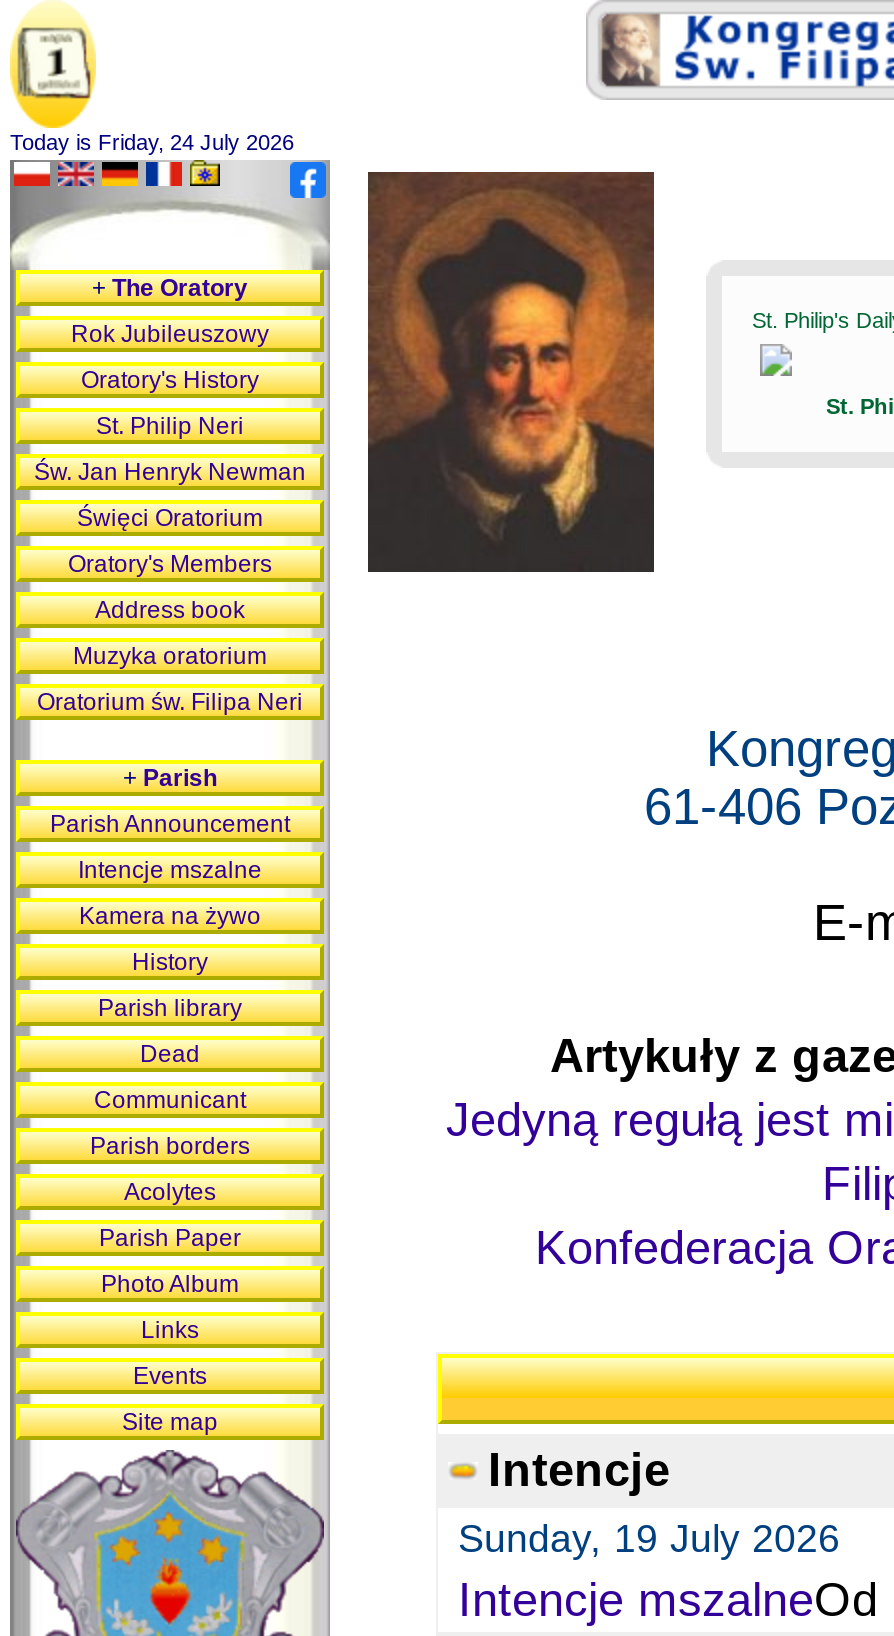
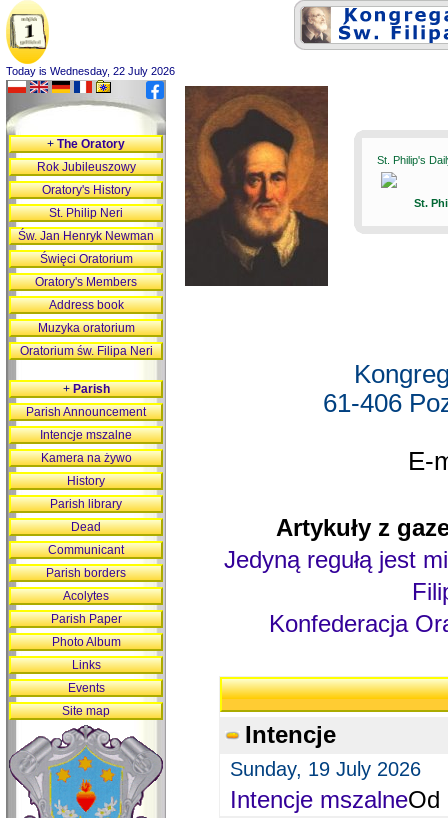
[10,130,294,154] Today is Friday, 24 July 2026 -> [6,65,175,77] Today is Wednesday, 22 July 2026

